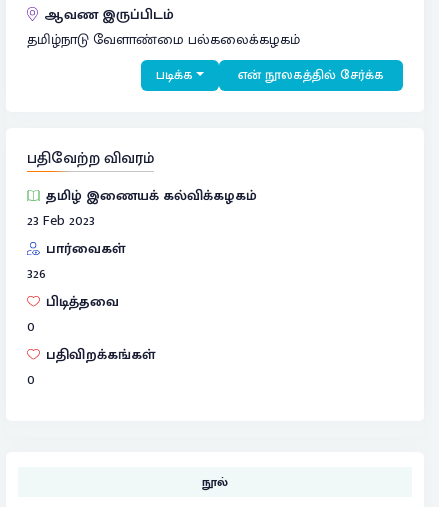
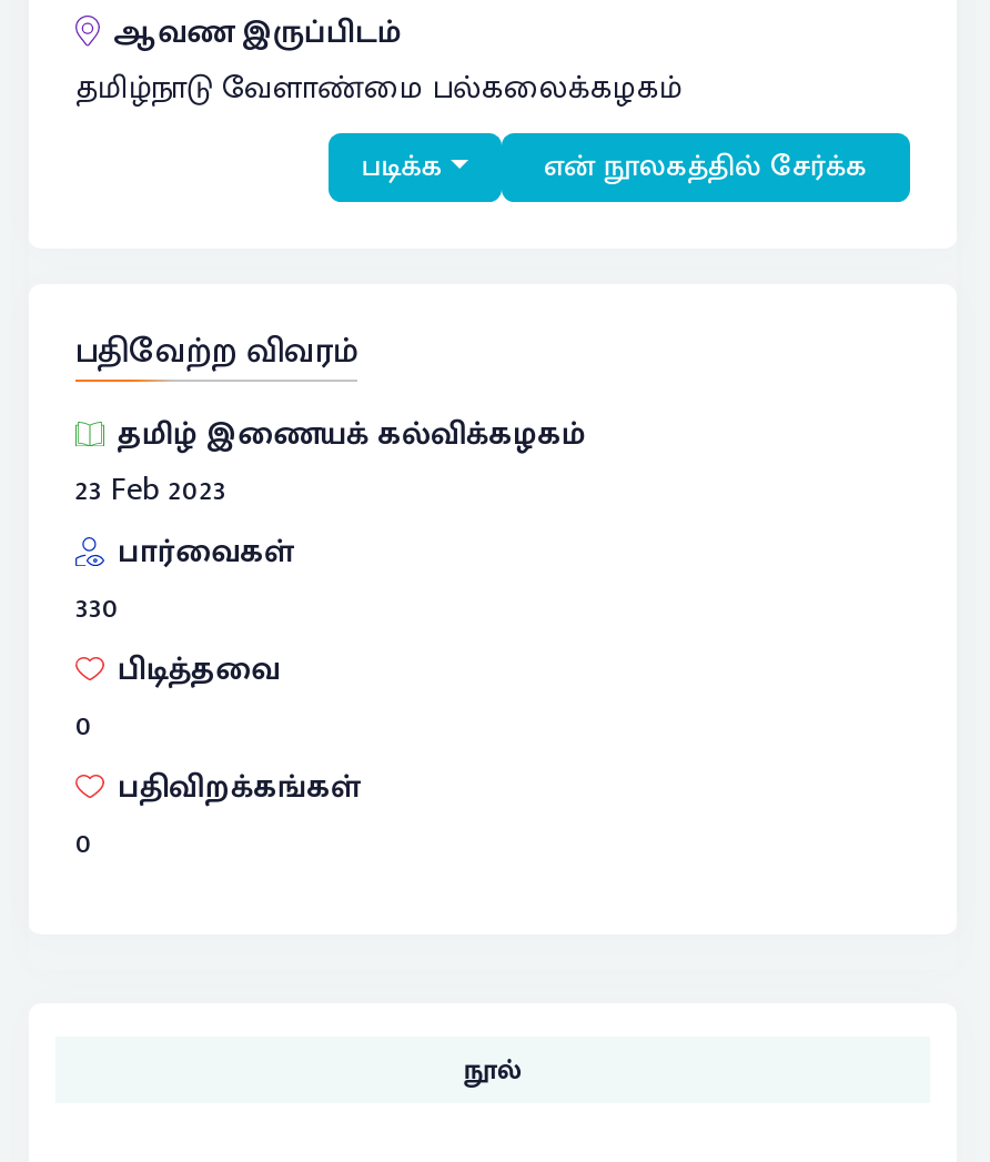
[27,262,46,286] 326 -> [75,582,120,636] 330

